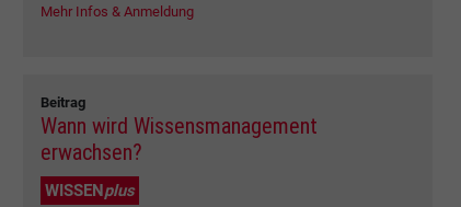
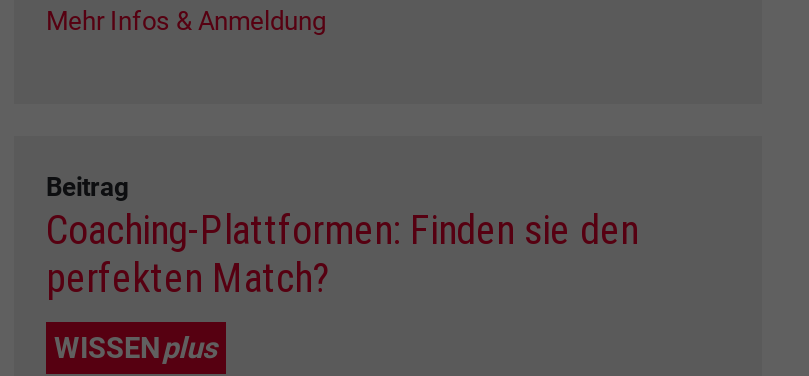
[41,113,318,166] Wann wird Wissensmanagement | erwachsen? -> [46,207,638,303] Coaching-Plattformen: Finden sie den | perfekten Match?

